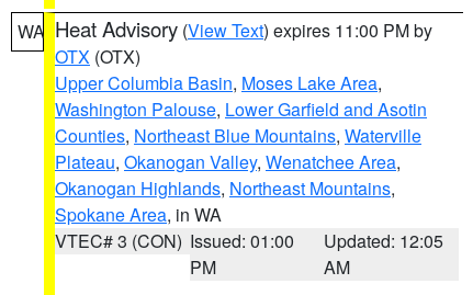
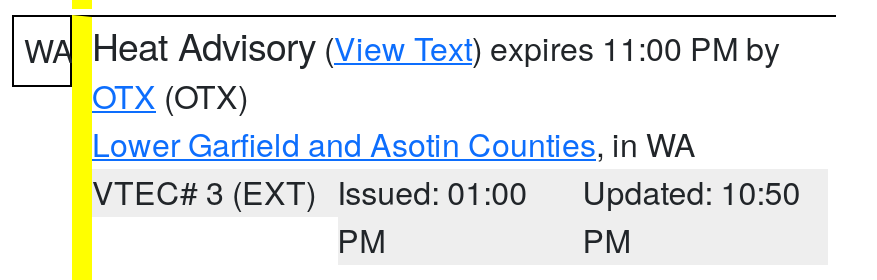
[55,70,427,253] Upper Columbia Basin, Moses Lake Area, | Washington Palouse, Lower Garfield and Asotin | Counties, Northeast Blue Mountains, Waterville | Plateau, Okanogan Valley, Wenatchee Area, | Okanogan Highlands, Northeast Mountains, | Spokane Area, in WA | VTEC# 3 (CON) Issued: 01:00 -> [92,121,696,215] Lower Garfield and Asotin Counties, in WA | VTEC# 3 (EXT) Issued: 01:00
[324,228,444,280] Updated: 12:05 | AM -> [582,169,800,263] Updated: 10:50 | PM

